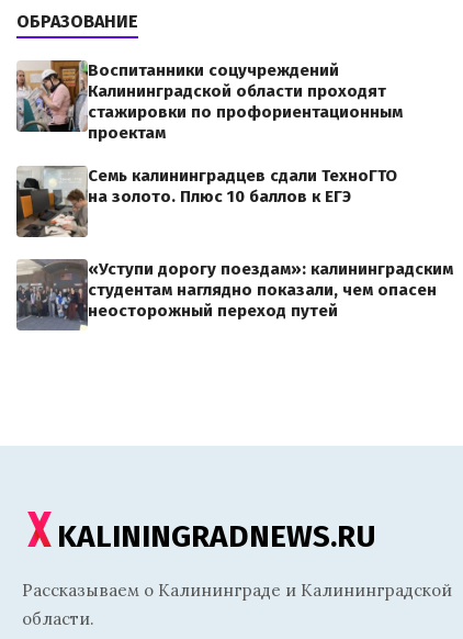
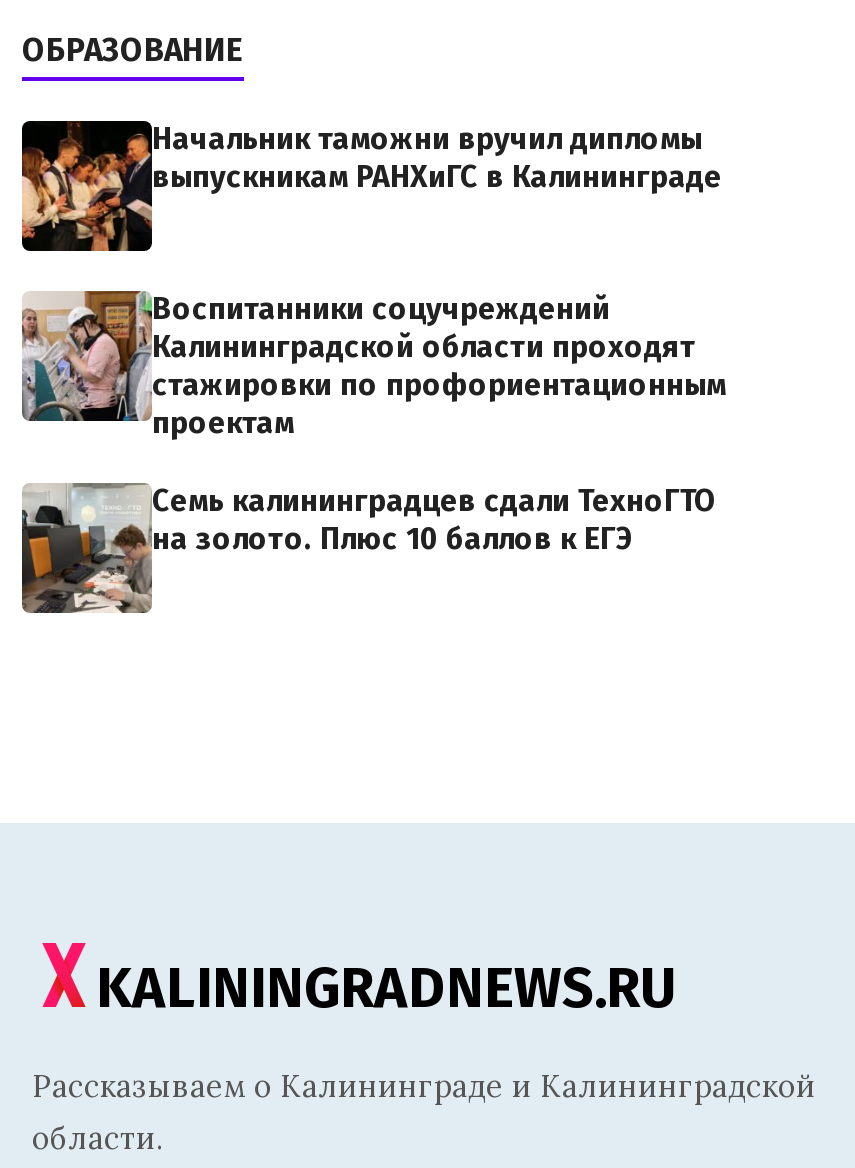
none -> [20,119,722,253] [image] | Начальник таможни вручил дипломы | выпускникам РАНХиГС в Калининграде
moved [14,60,403,206] -> [18,291,726,557]: [image] | Воспитанники соцучреждений | Калининградской области проходят | стажировки по профориентационным | проектам | Семь калининградцев сдали ТехноГТО | на золото. Плюс 10 баллов к ЕГЭ
[15,259,453,332] [image] | «Уступи дорогу поездам»: калининградским | студентам наглядно показали, чем опасен | неосторожный переход путей -> none

